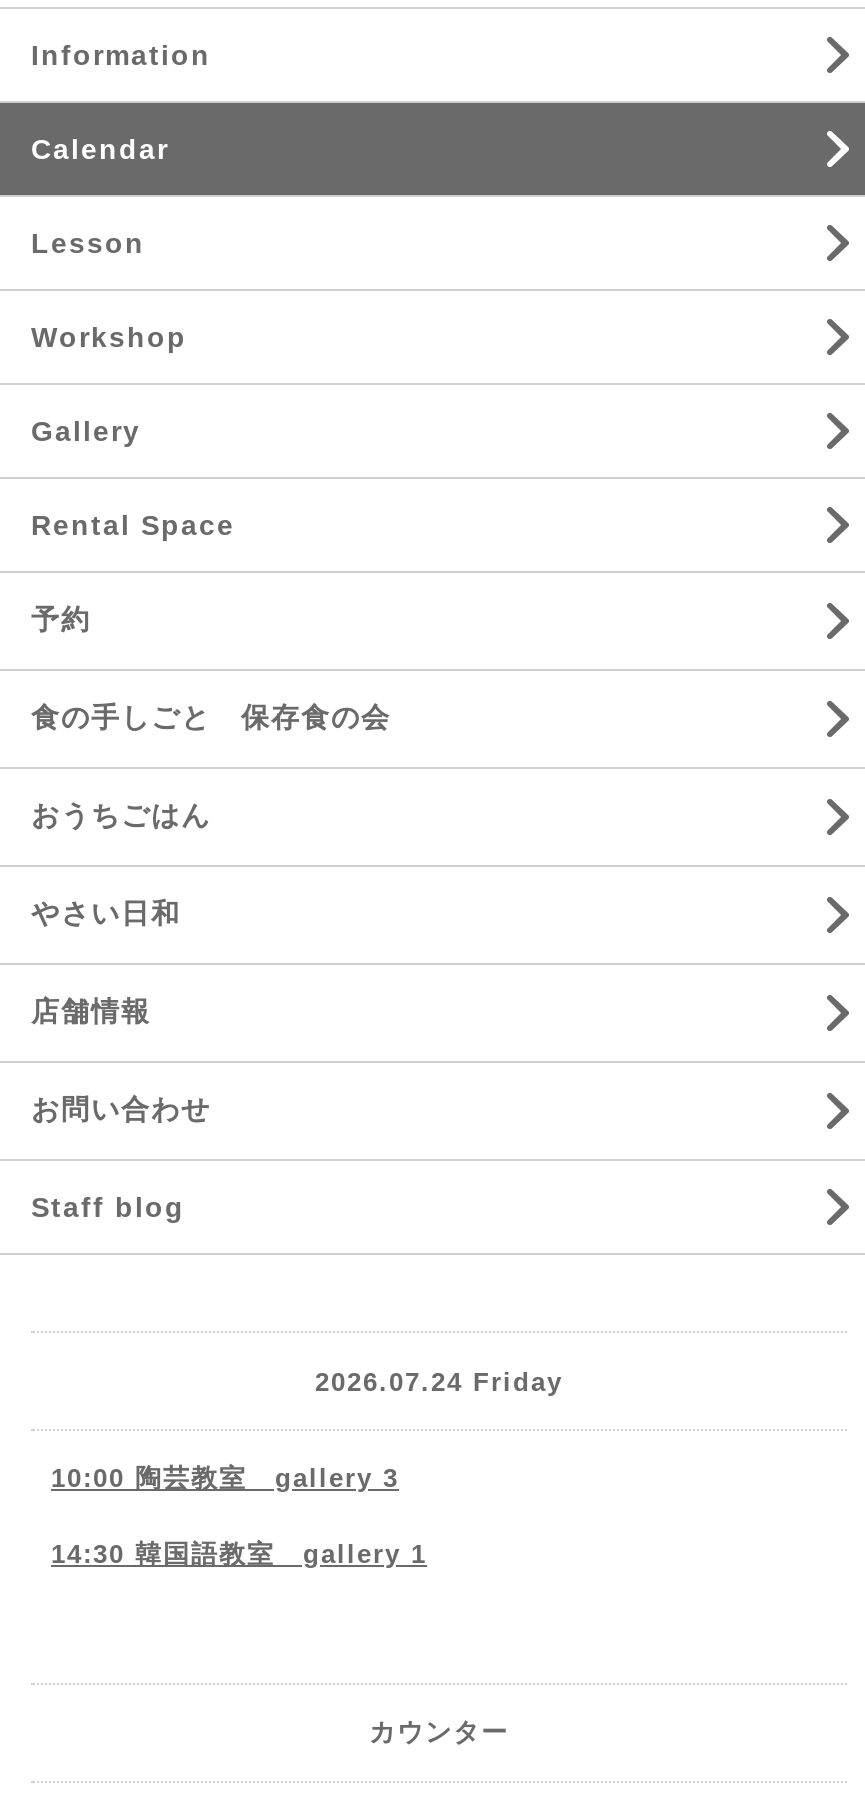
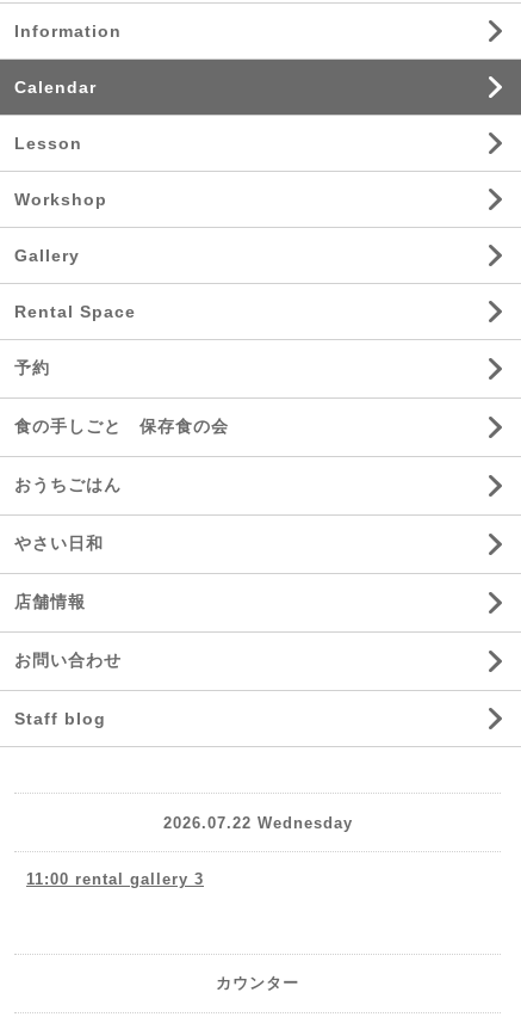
[51,1366,563,1569] 2026.07.24 Friday | 10:00 陶芸教室 gallery 3 | 14:30 韓国語教室 gallery 1 -> [26,813,352,888] 2026.07.22 Wednesday | 11:00 rental gallery 3

